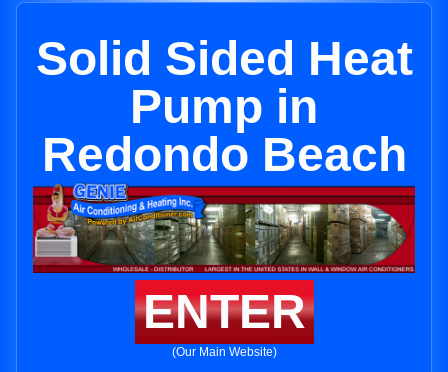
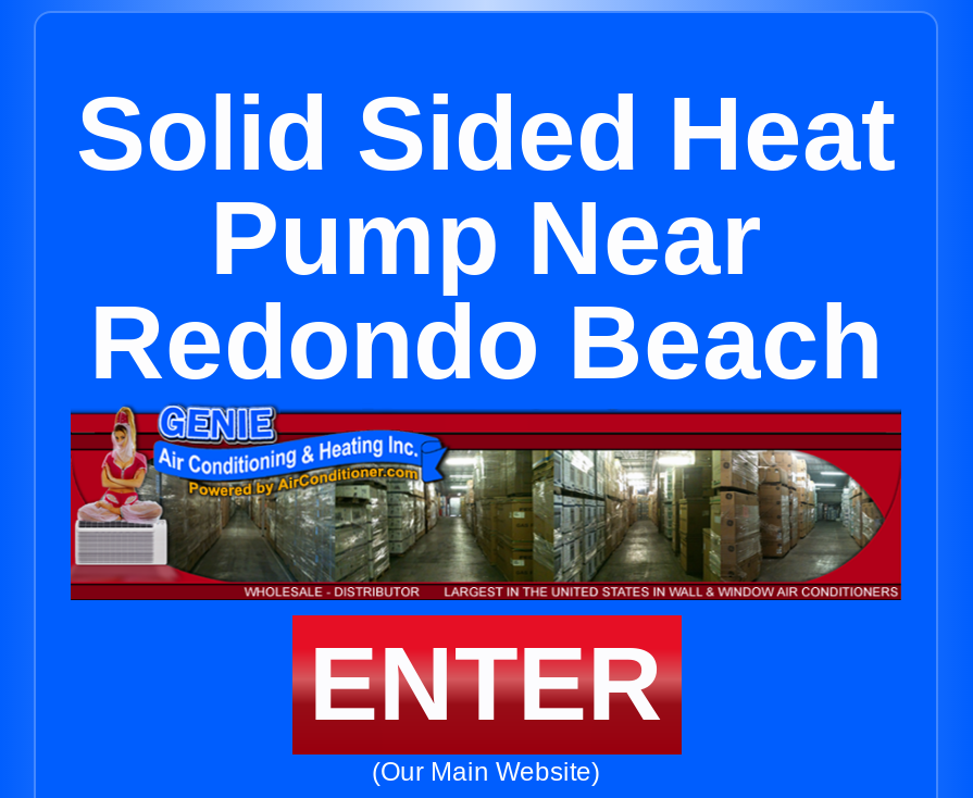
[130,80,318,133] Pump in -> [210,180,762,296] Pump Near

